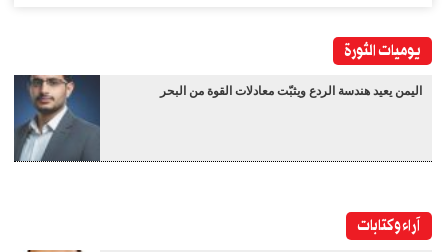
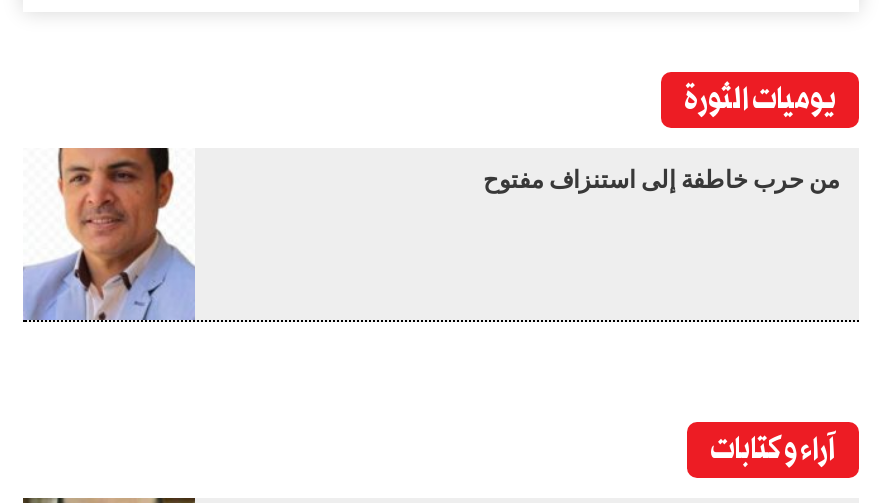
[13,74,101,162] [image] -> [23,145,195,323] [image]
[160,84,422,98] اليمن يعيد هندسة الردع ويثبّت معادلات القوة من البحر -> [483,167,839,195] من حرب خاطفة إلى استنزاف مفتوح

